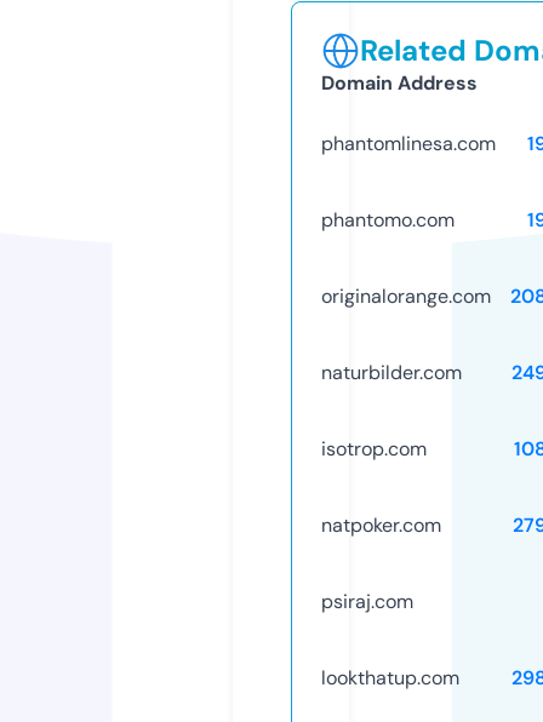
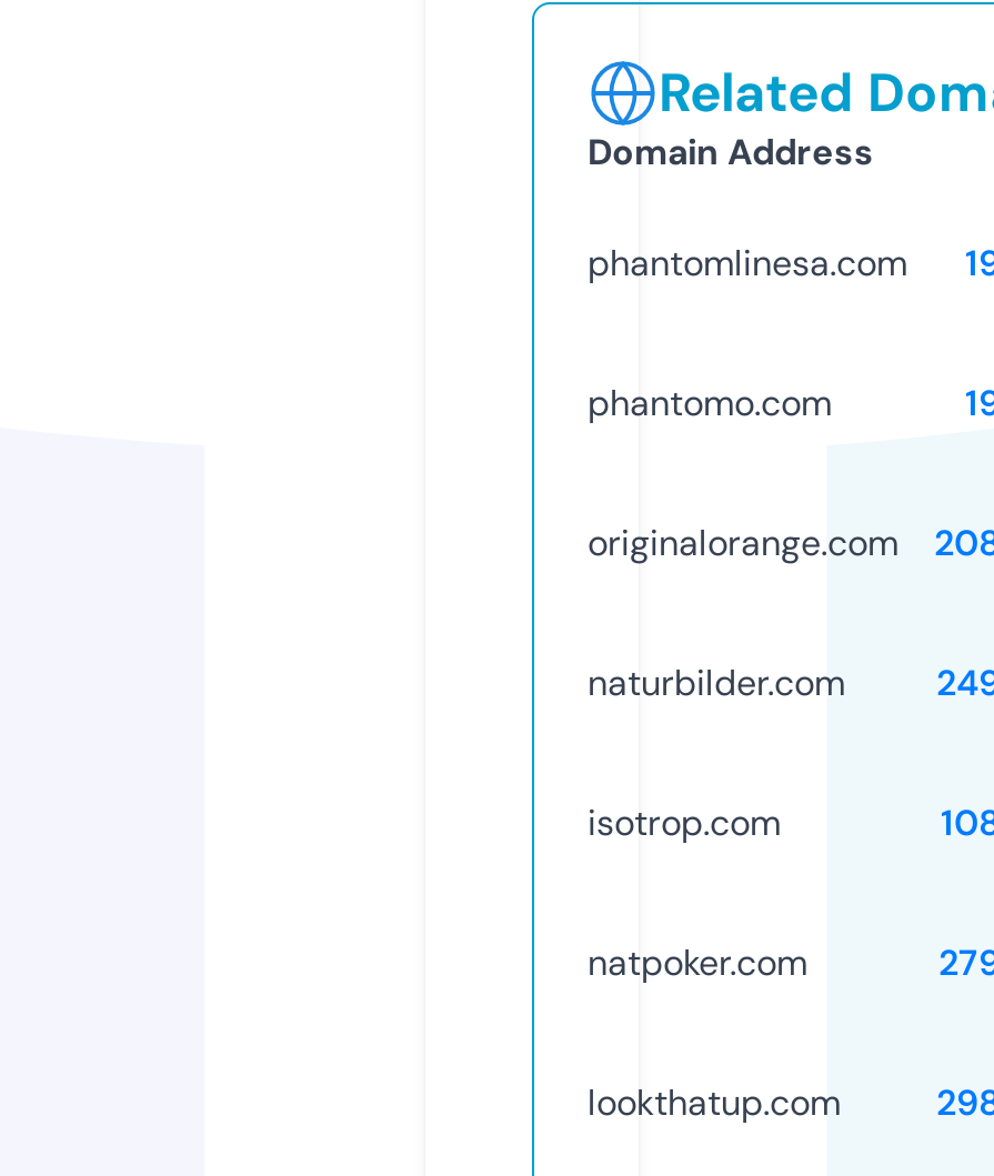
[321,589,413,614] psiraj.com -> none

